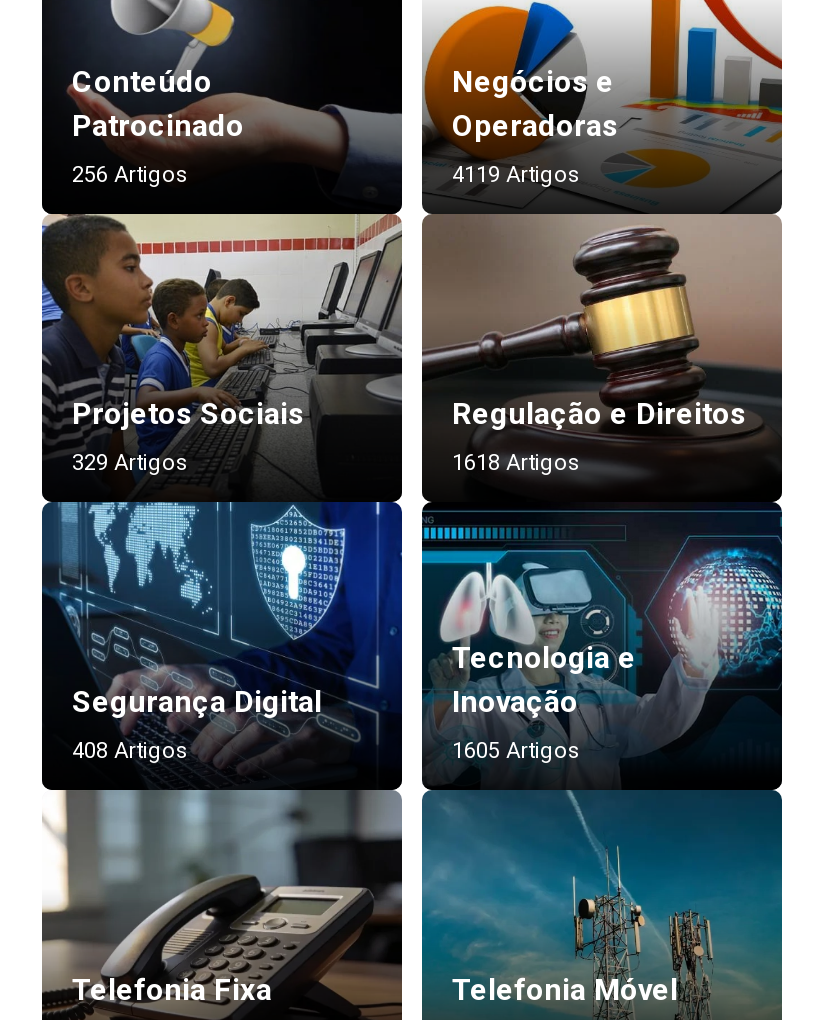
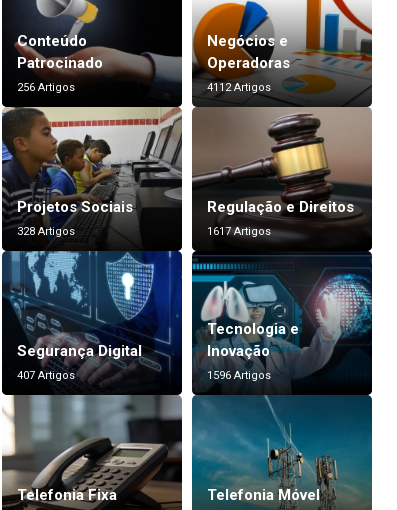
[452,162,580,188] 4119 Artigos -> [207,81,271,94] 4112 Artigos
[72,450,188,476] 329 Artigos -> [17,225,75,238] 328 Artigos
[452,450,580,476] 1618 Artigos -> [207,225,271,238] 1617 Artigos
[72,738,188,764] 408 Artigos -> [17,369,75,382] 407 Artigos
[452,738,580,764] 1605 Artigos -> [207,369,271,382] 1596 Artigos

